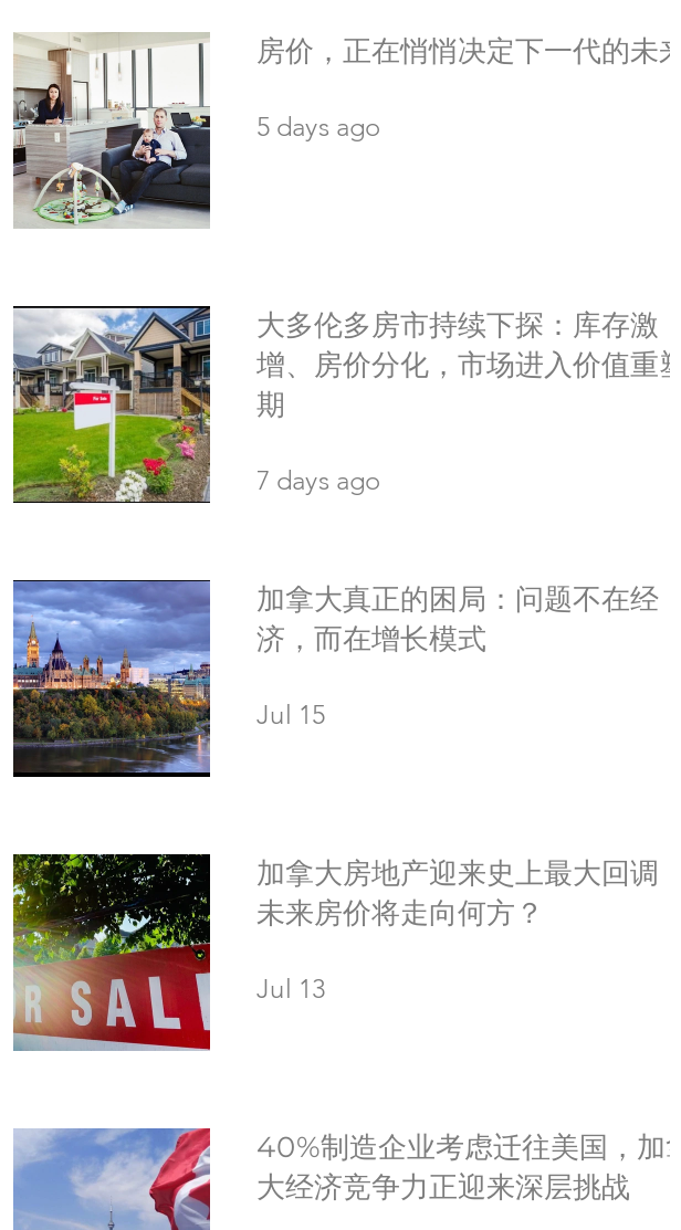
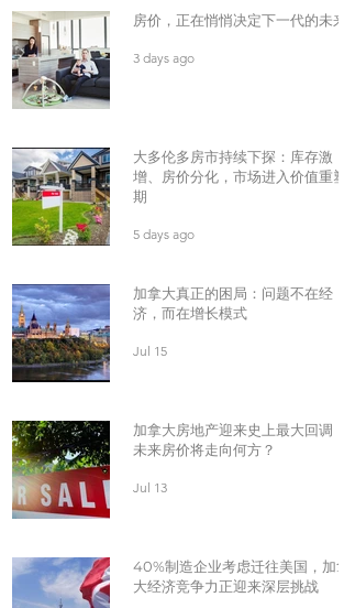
[256,108,380,141] 5 days ago -> [133,49,195,66] 3 days ago
[256,462,380,495] 7 days ago -> [133,225,195,242] 5 days ago

